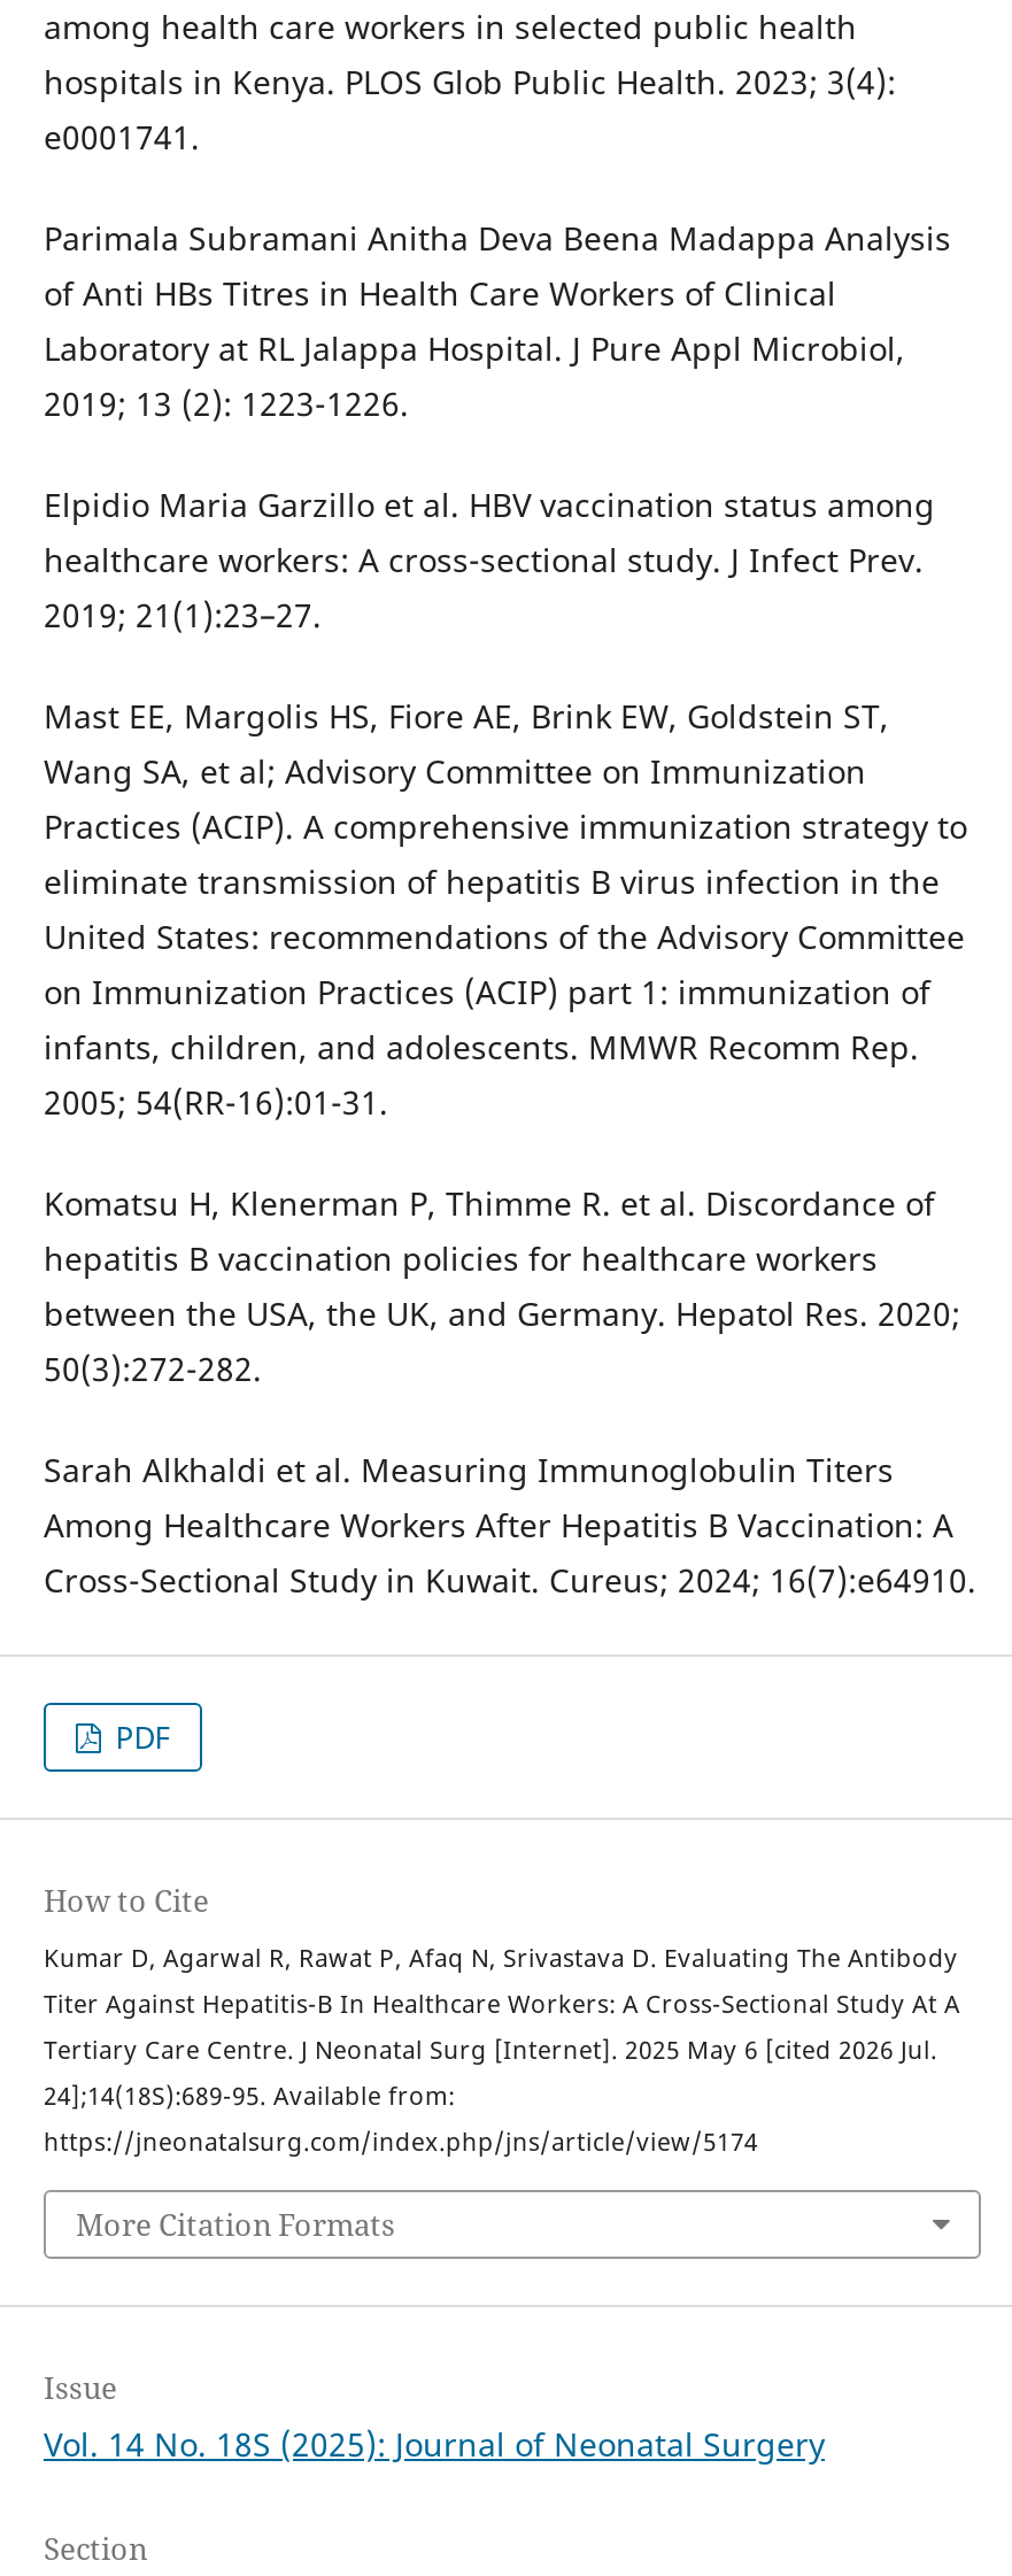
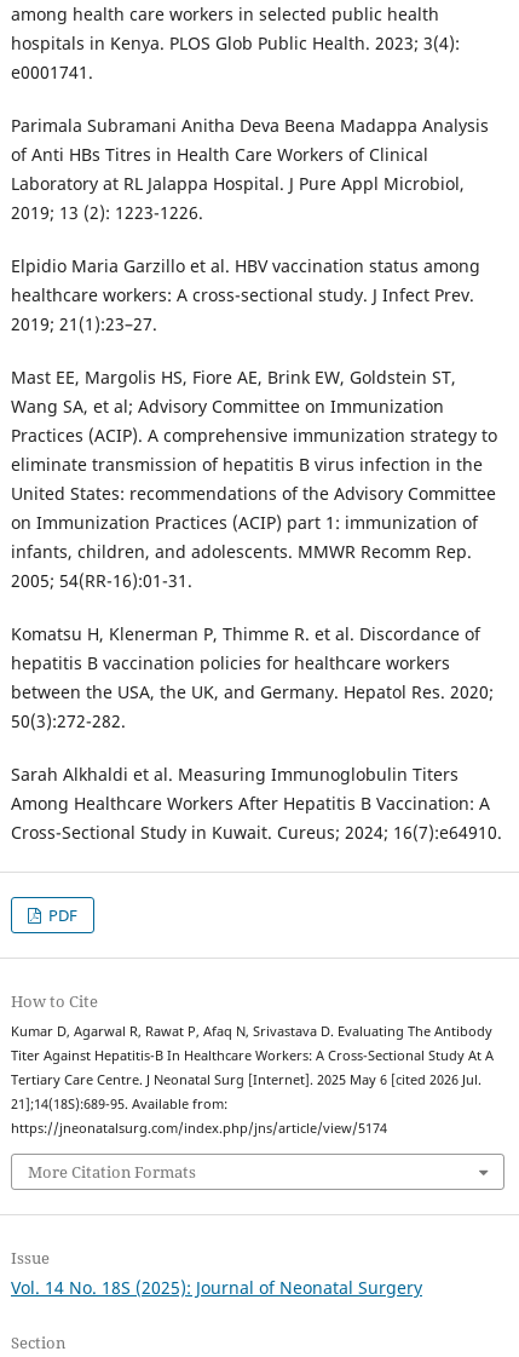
[44,2081,455,2113] 24];14(18S):689-95. Available from: -> [11,1096,227,1113] 21];14(18S):689-95. Available from:

